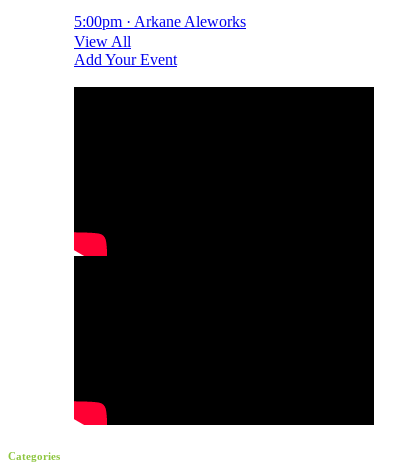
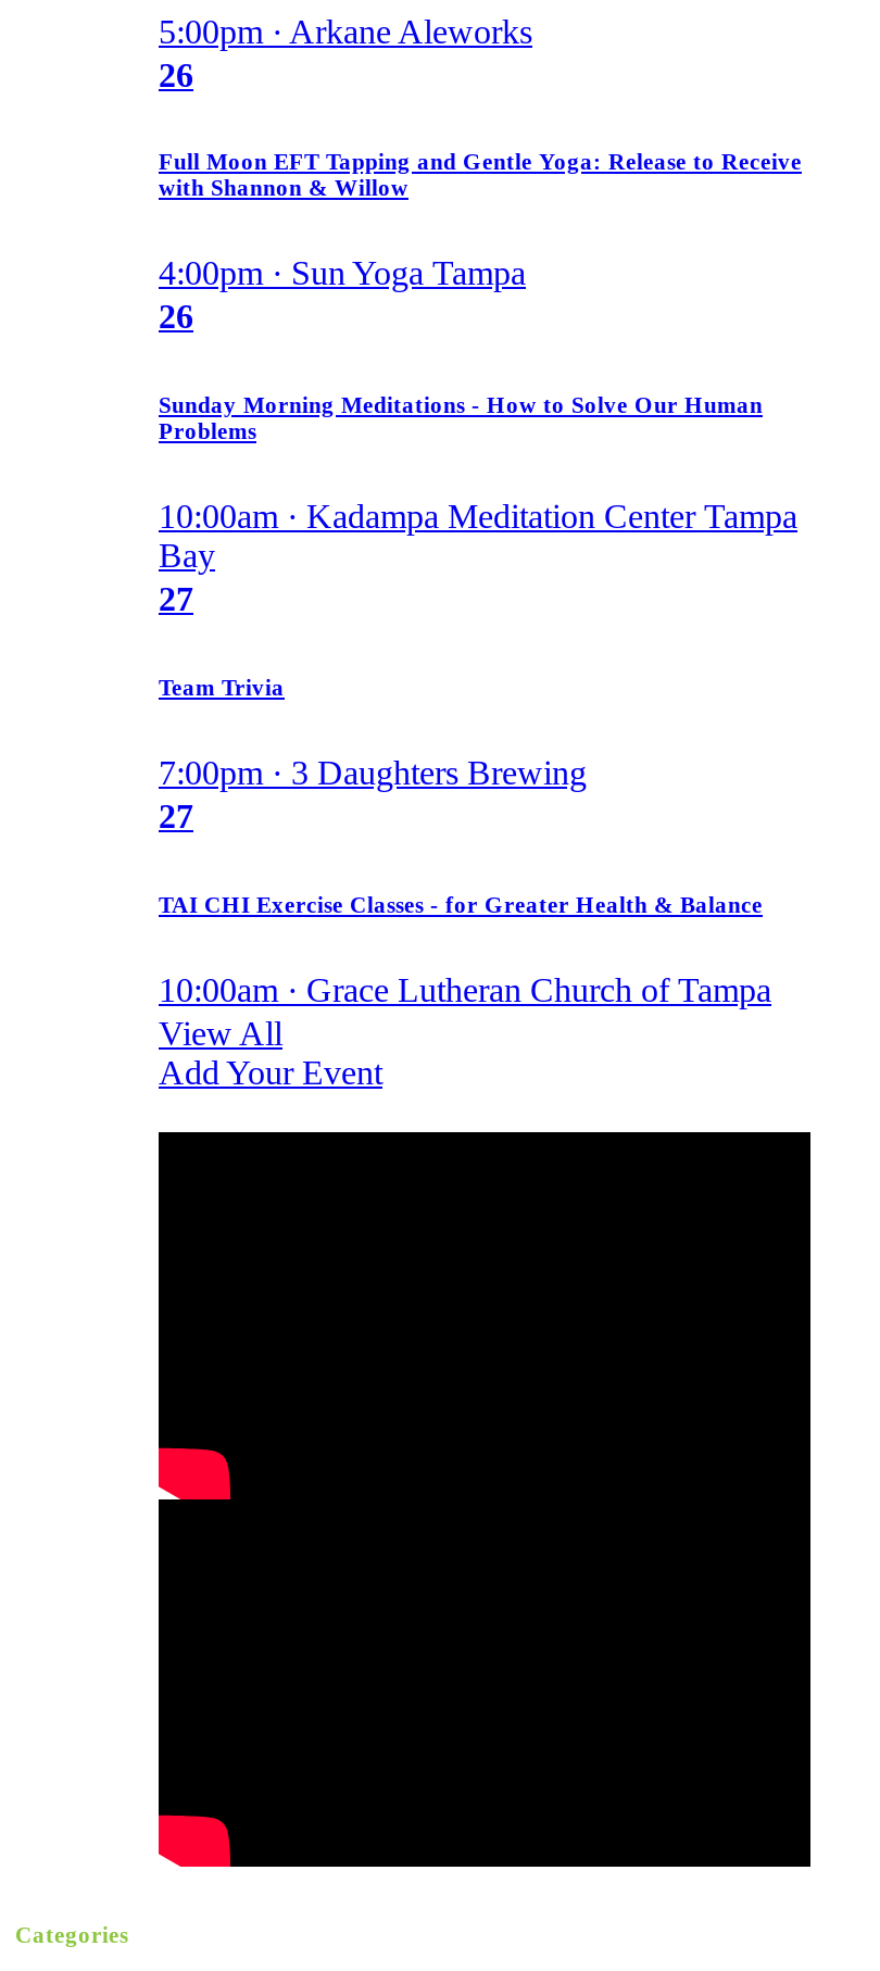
none -> [159,55,802,1008] 26 | Full Moon EFT Tapping and Gentle Yoga: Release to Receive | with Shannon & Willow | 4:00pm · Sun Yoga Tampa | 26 | Sunday Morning Meditations - How to Solve Our Human | Problems | 10:00am · Kadampa Meditation Center Tampa | Bay | 27 | Team Trivia | 7:00pm · 3 Daughters Brewing | 27 | TAI CHI Exercise Classes - for Greater Health & Balance | 10:00am · Grace Lutheran Church of Tampa

